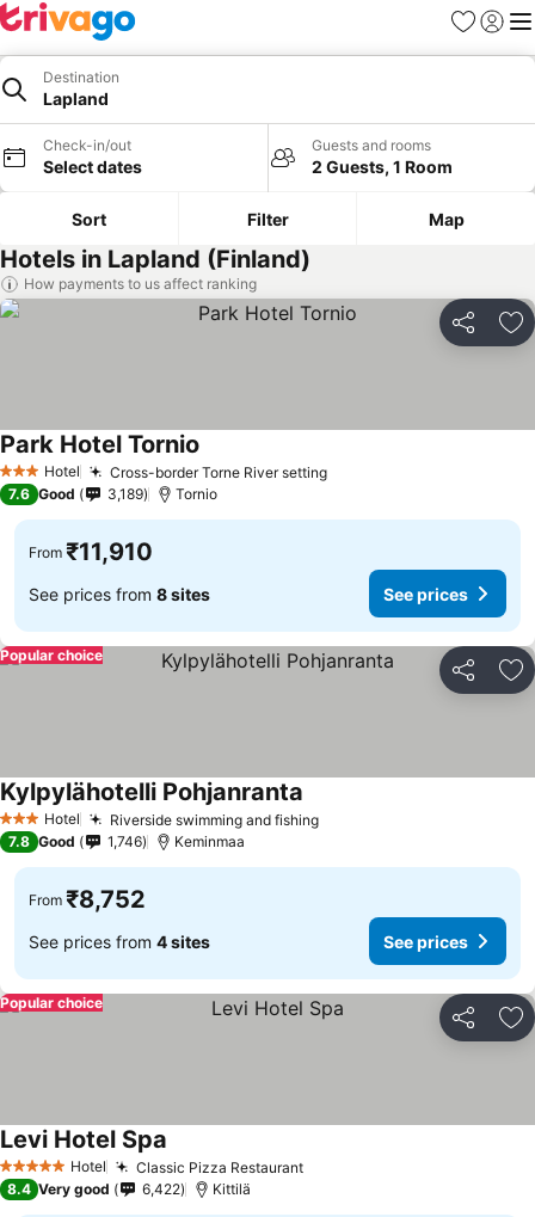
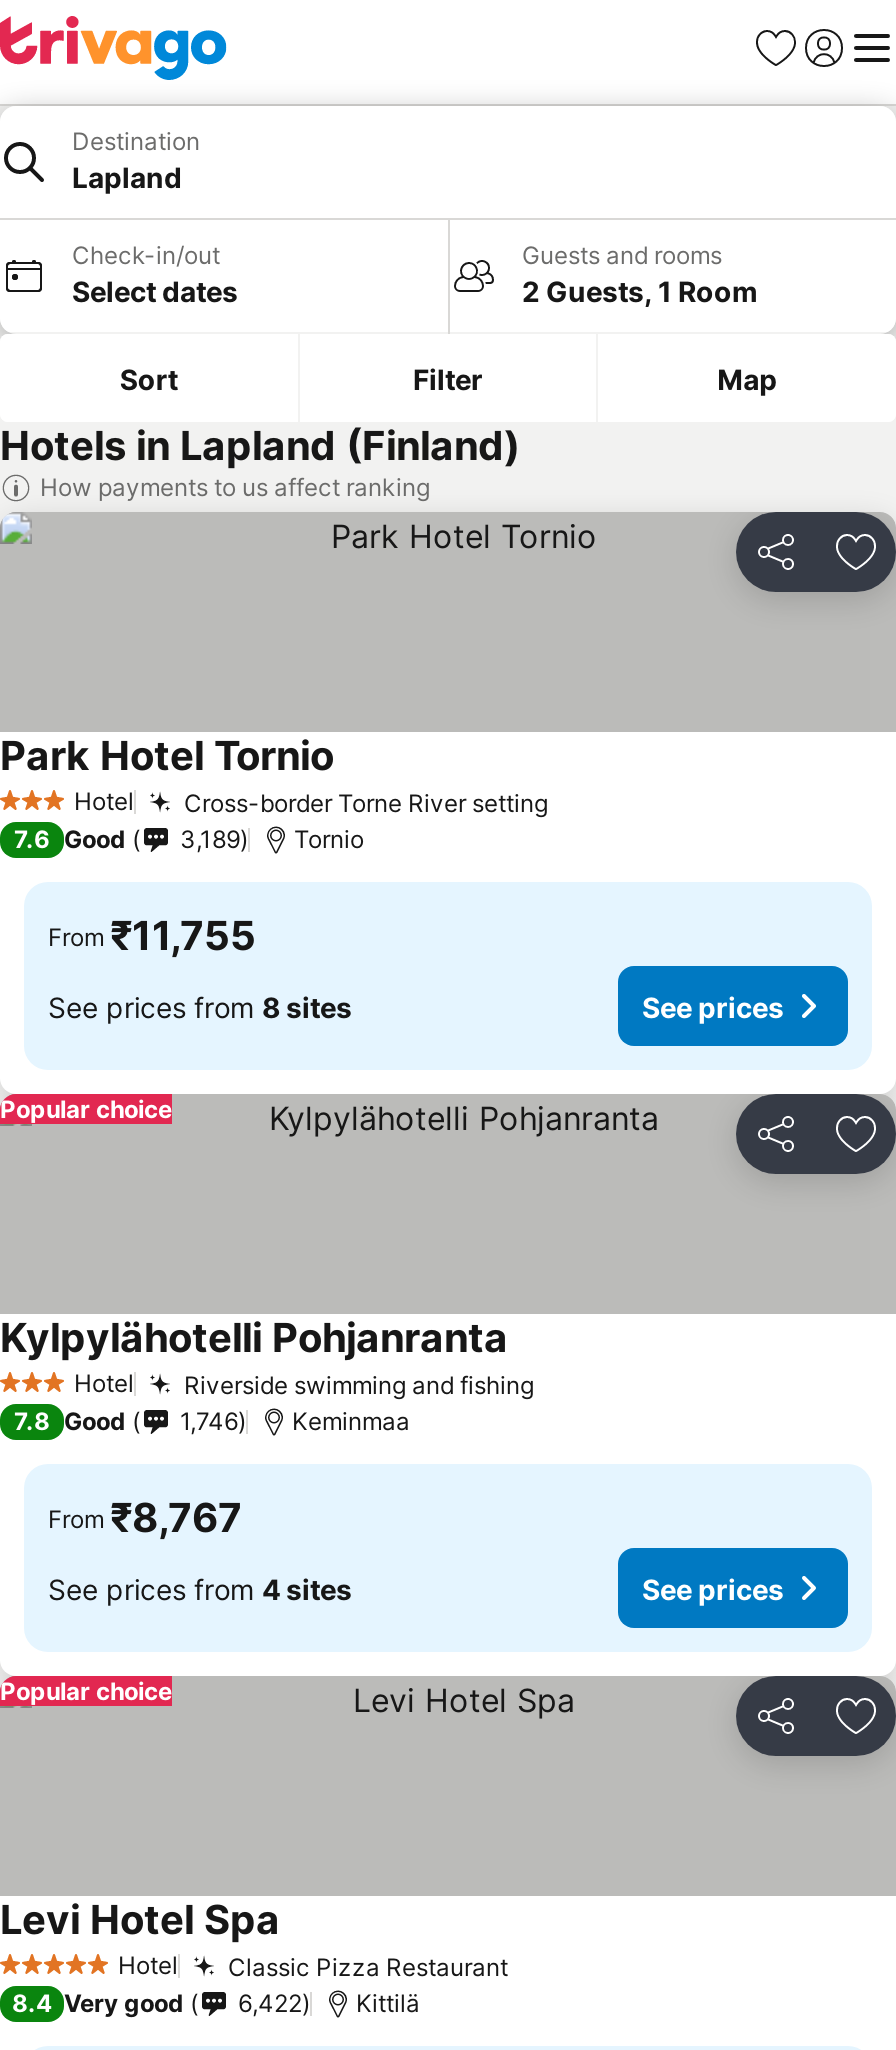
[29,537,153,566] From ₹11,910 -> [48,912,256,960] From ₹11,755
[29,885,146,914] From ₹8,752 -> [48,1494,242,1542] From ₹8,767

